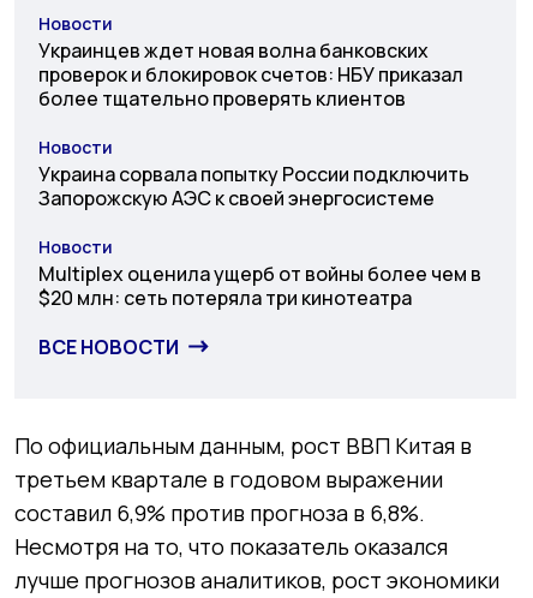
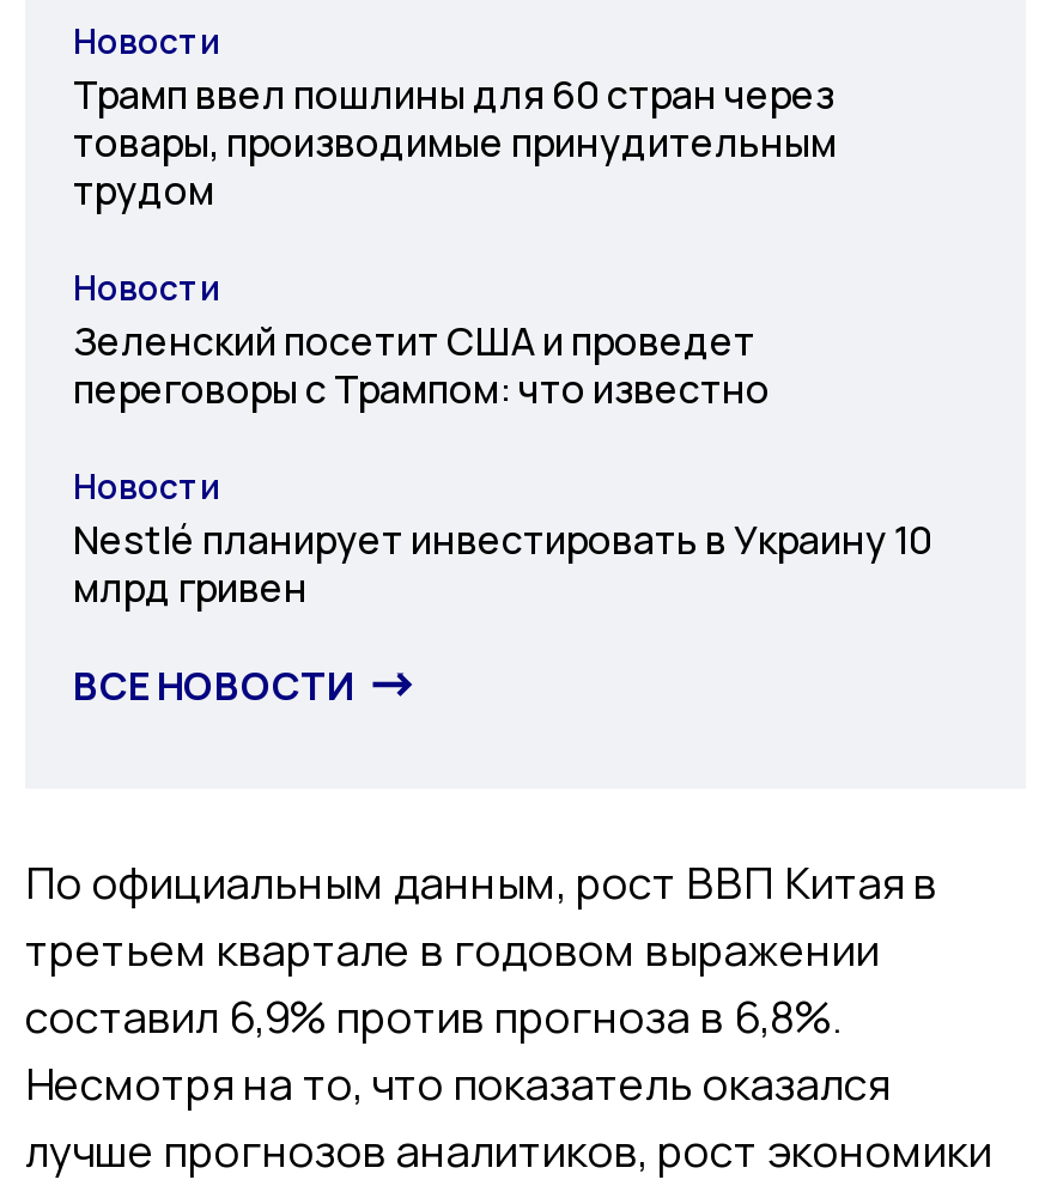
[38,37,463,112] Украинцев ждет новая волна банковских | проверок и блокировок счетов: НБУ приказал | более тщательно проверять клиентов -> [73,68,837,217] Трамп ввел пошлины для 60 стран через | товары, производимые принудительным | трудом
[38,161,469,211] Украина сорвала попытку России подключить | Запорожскую АЭС к своей энергосистеме -> [73,315,770,415] Зеленский посетит США и проведет | переговоры с Трампом: что известно
[38,261,481,311] Multiplex оценила ущерб от войны более чем в | $20 млн: сеть потеряла три кинотеатра -> [73,513,932,614] Nestlé планирует инвестировать в Украину 10 | млрд гривен

